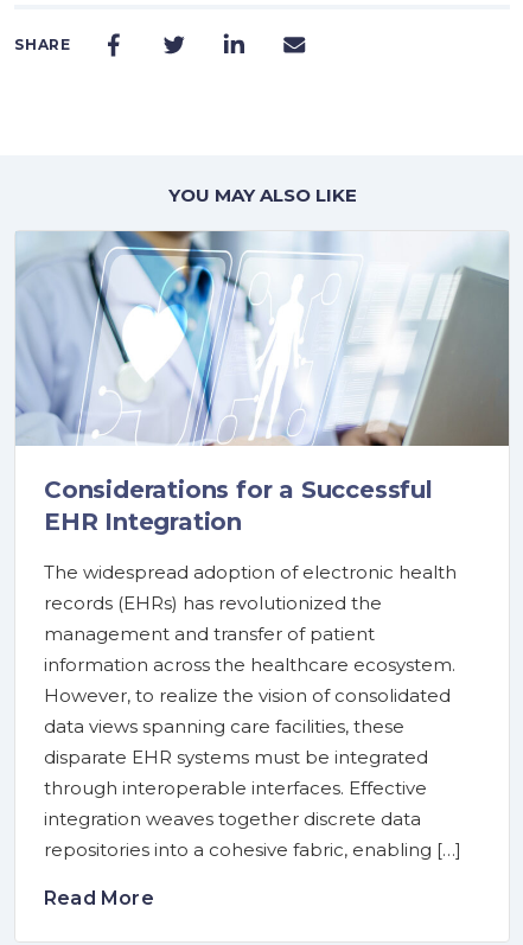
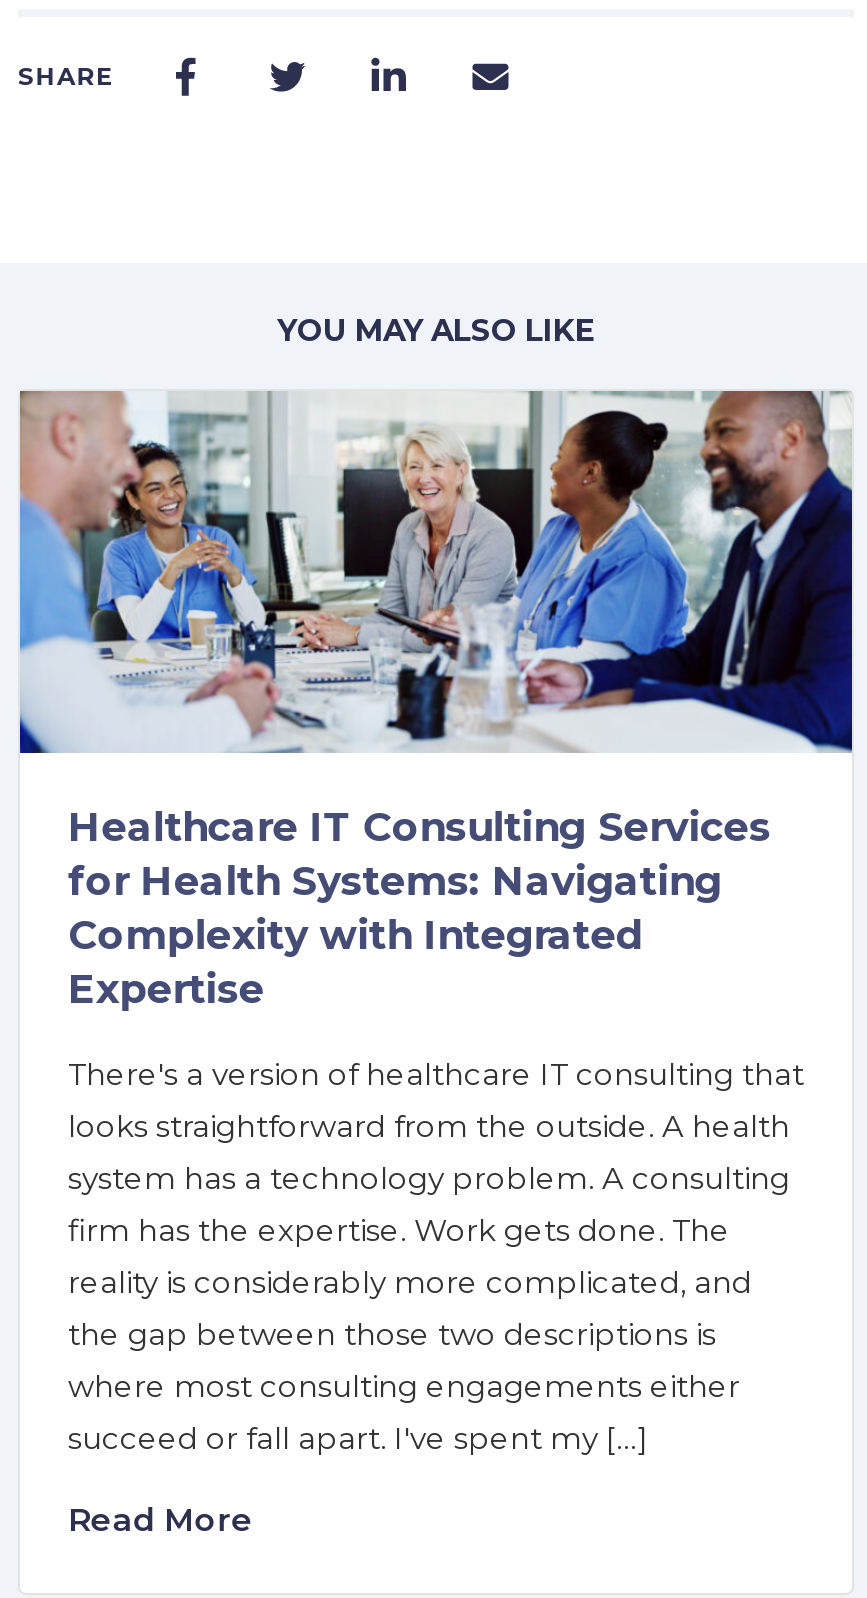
[14,230,510,536] [image] | Considerations for a Successful | EHR Integration -> [18,389,854,1013] [image] | Healthcare IT Consulting Services | for Health Systems: Navigating | Complexity with Integrated | Expertise
[44,561,461,861] The widespread adoption of electronic health | records (EHRs) has revolutionized the | management and transfer of patient | information across the healthcare ecosystem. | However, to realize the vision of consolidated | data views spanning care facilities, these | disparate EHR systems must be integrated | through interoperable interfaces. Effective | integration weaves together discrete data | repositories into a cohesive fabric, enabling […] -> [68,1055,804,1457] There's a version of healthcare IT consulting that | looks straightforward from the outside. A health | system has a technology problem. A consulting | firm has the expertise. Work gets done. The | reality is considerably more complicated, and | the gap between those two descriptions is | where most consulting engagements either | succeed or fall apart. I've spent my […]

